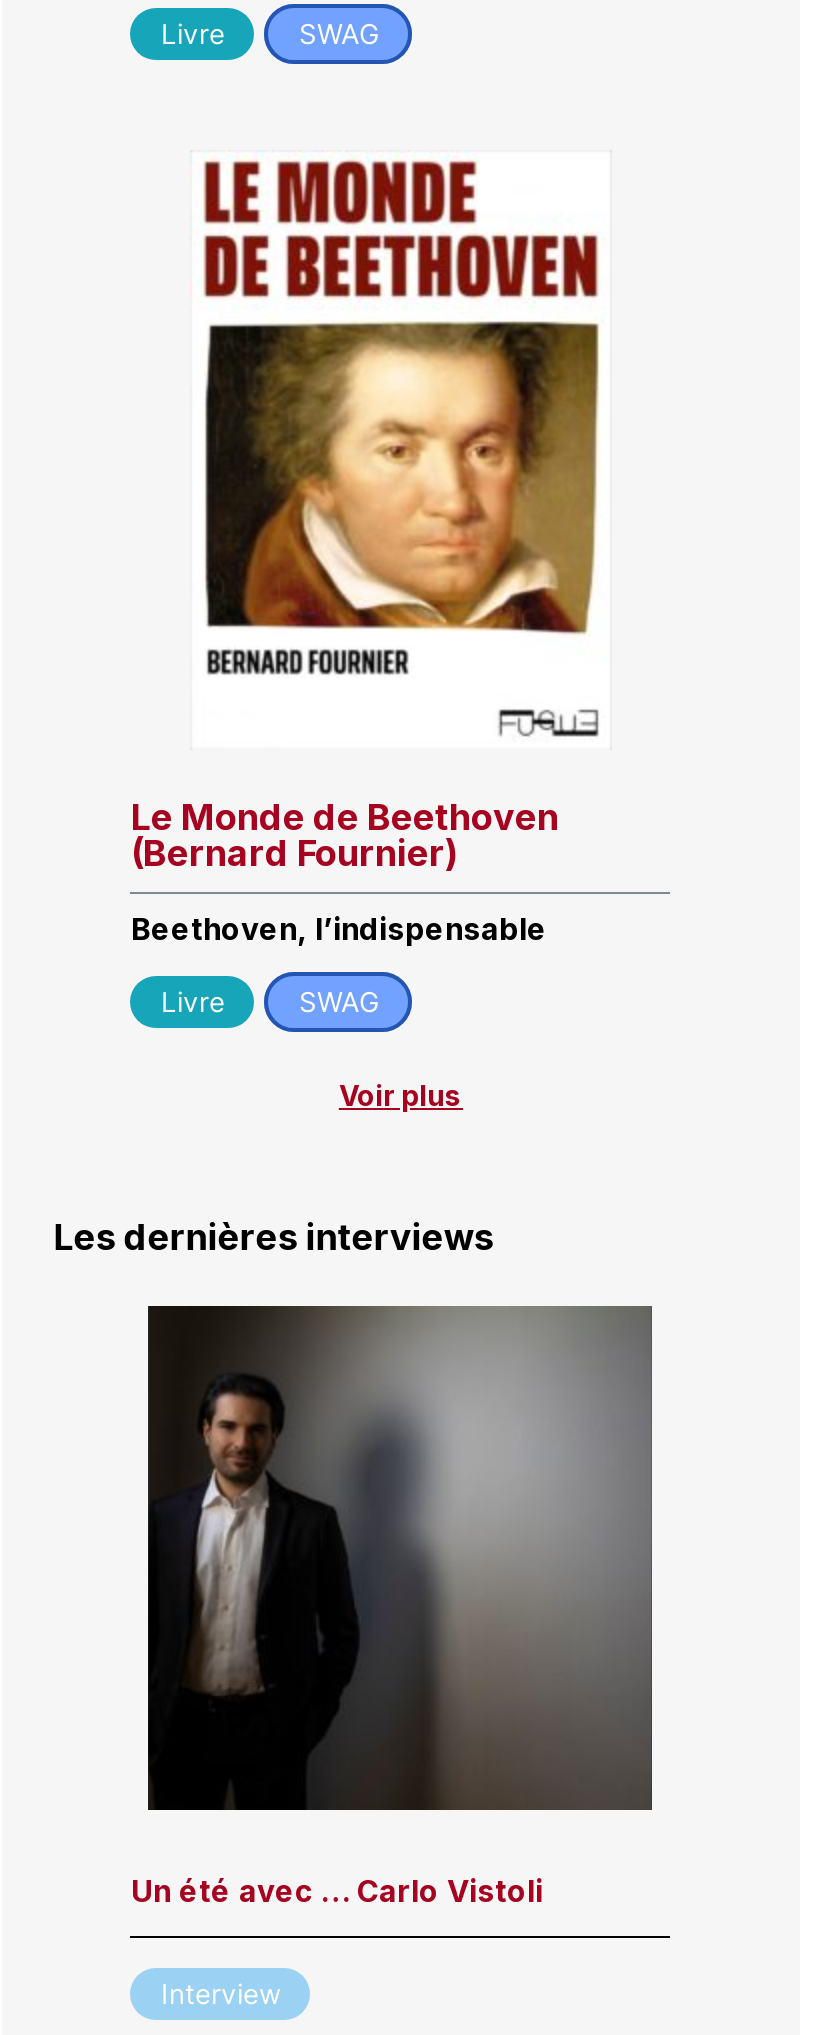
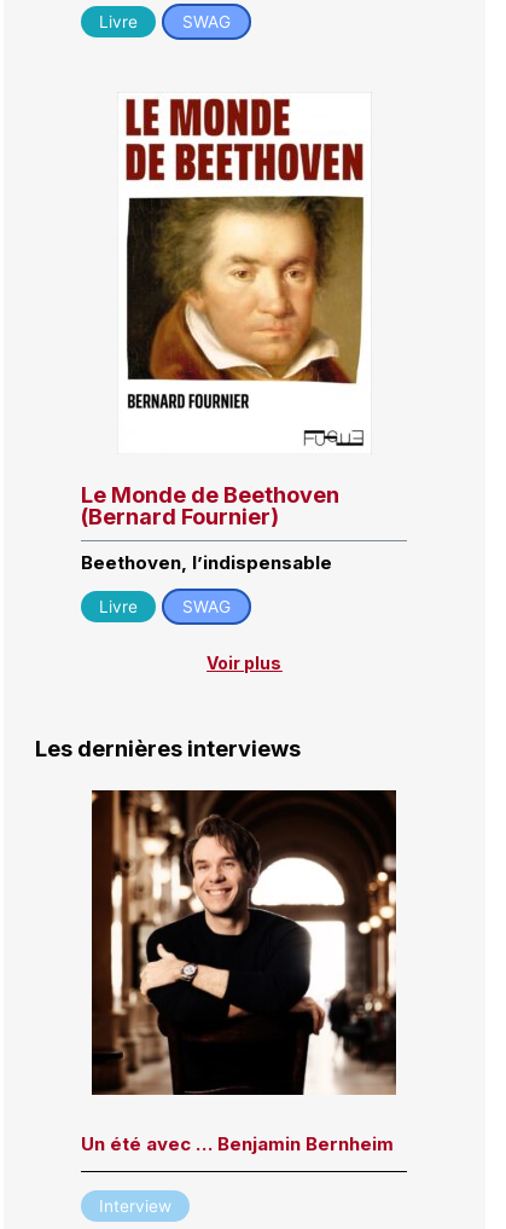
[131,1304,654,1910] [image] | Un été avec … Carlo Vistoli -> [82,789,397,1155] [image] | Un été avec … Benjamin Bernheim

